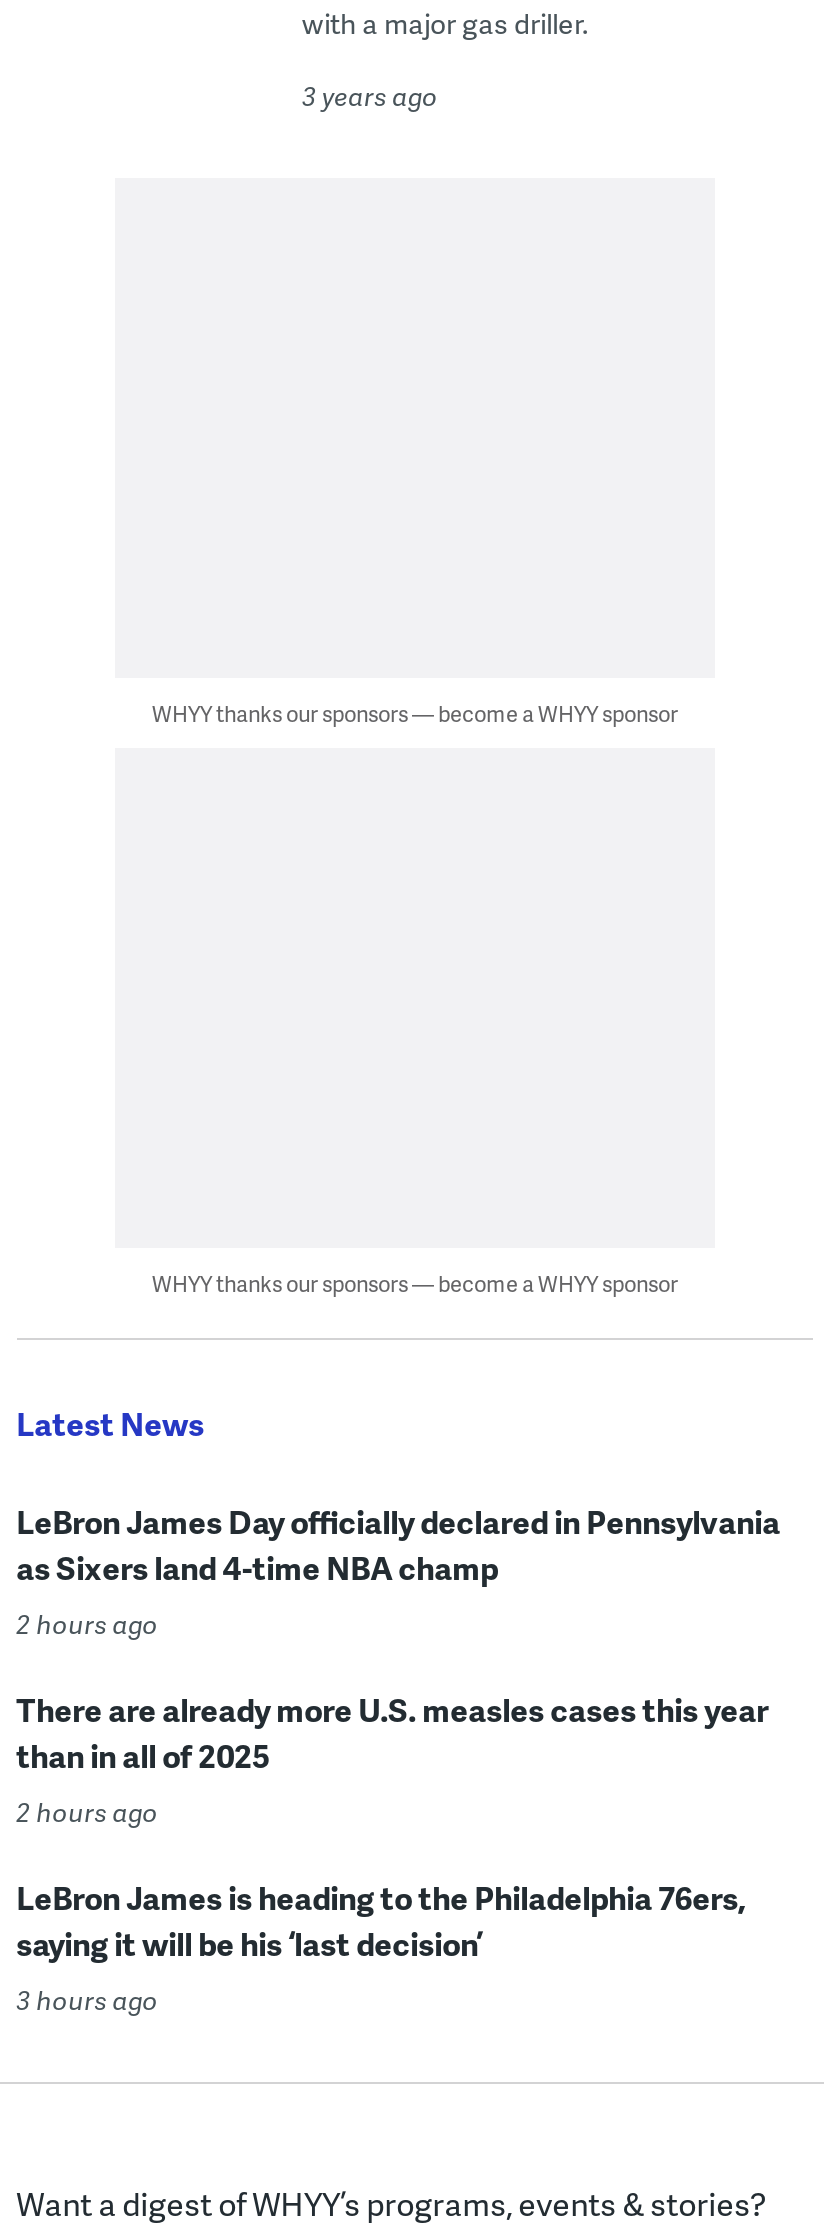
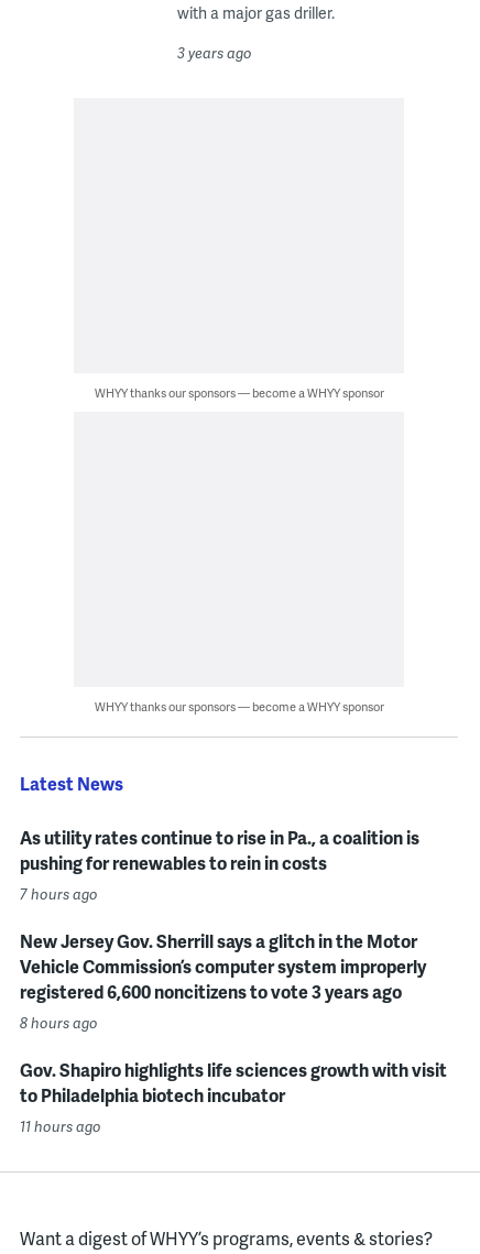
[16,1499,780,1643] LeBron James Day officially declared in Pennsylvania | as Sixers land 4-time NBA champ | 2 hours ago -> [19,825,419,904] As utility rates continue to rise in Pa., a coalition is | pushing for renewables to rein in costs | 7 hours ago
[16,1687,768,1831] There are already more U.S. measles cases this year | than in all of 2025 | 2 hours ago -> [19,929,426,1033] New Jersey Gov. Sherrill says a glitch in the Motor | Vehicle Commission’s computer system improperly | registered 6,600 noncitizens to vote 3 years ago | 8 hours ago
[16,1875,746,2019] LeBron James is heading to the Philadelphia 76ers, | saying it will be his ‘last decision’ | 3 hours ago -> [19,1057,447,1137] Gov. Shapiro highlights life sciences growth with visit | to Philadelphia biotech incubator | 11 hours ago

